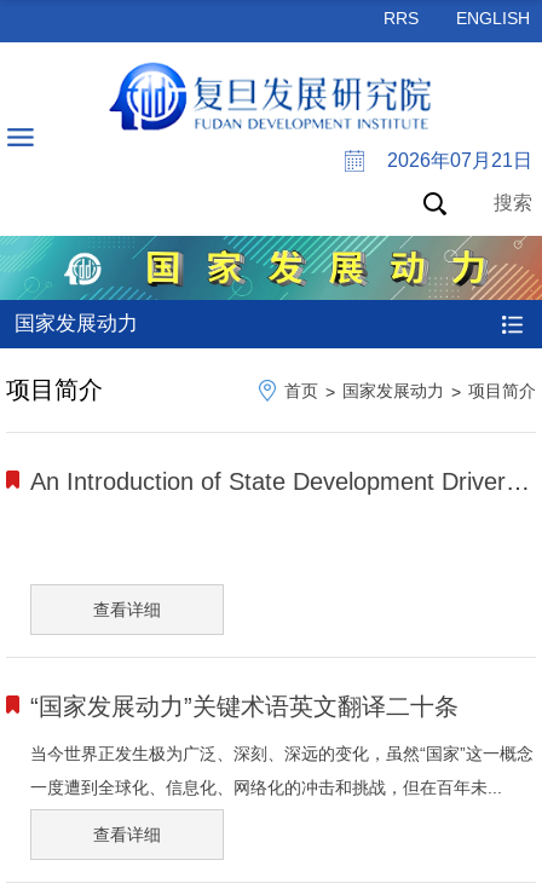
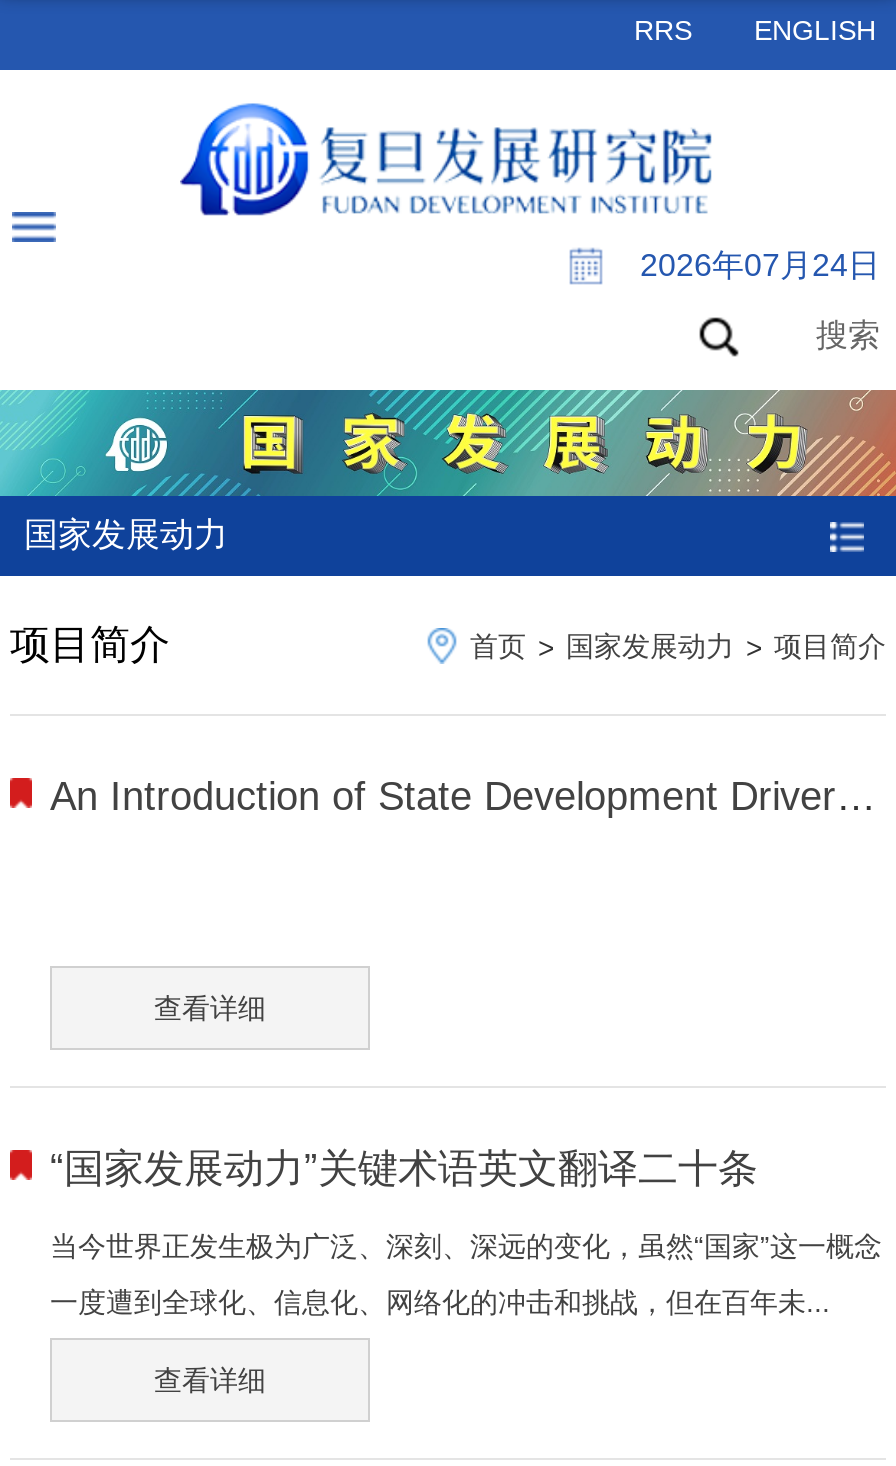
[387,149,532,170] 2026年07月21日 -> [640,247,880,281] 2026年07月24日

